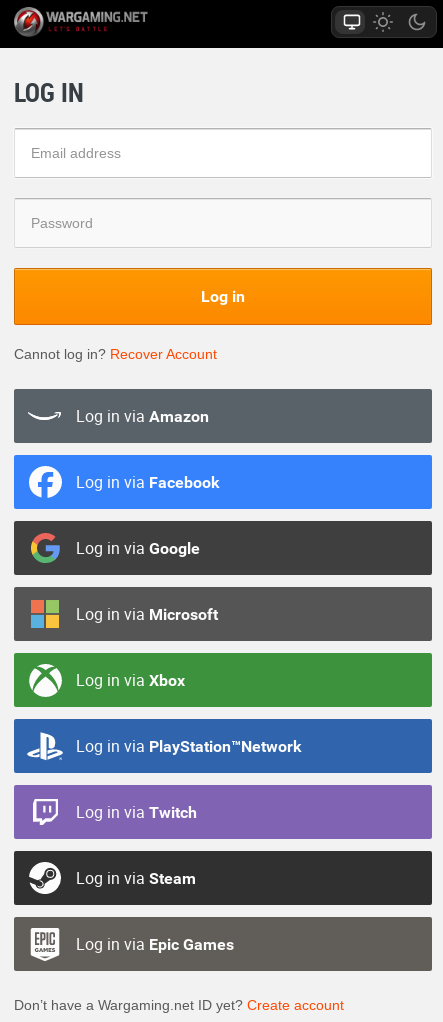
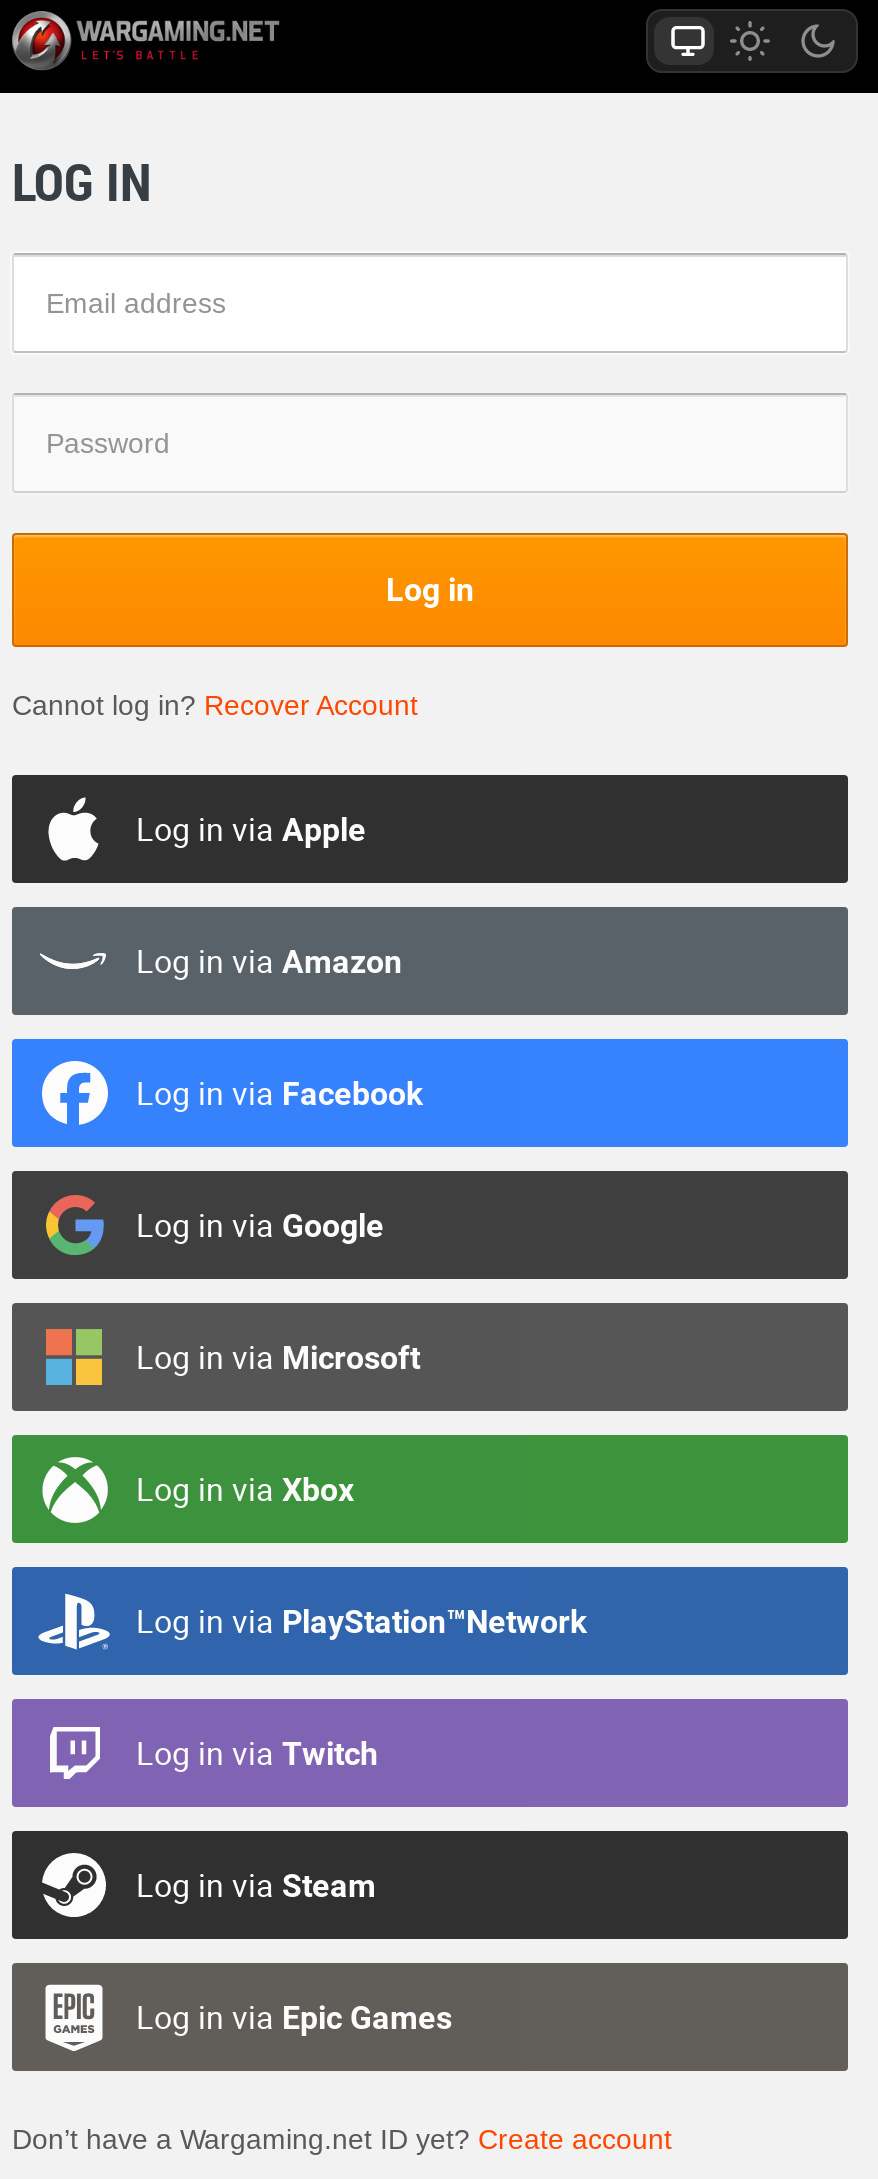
none -> [136,806,366,850] Log in via Apple

